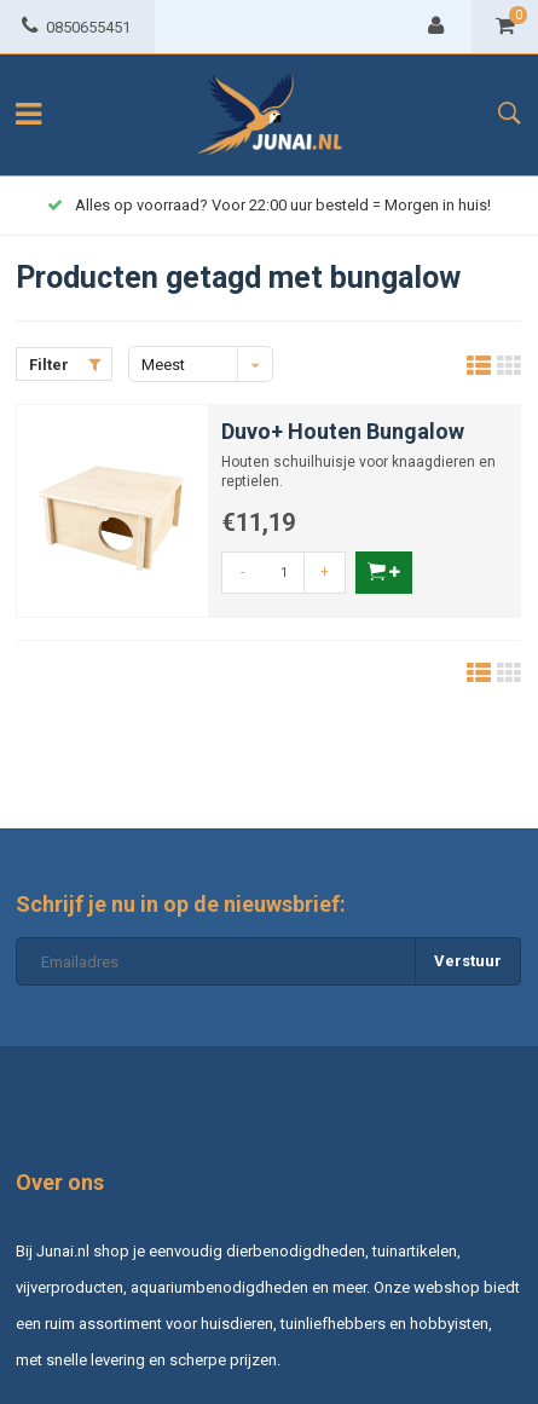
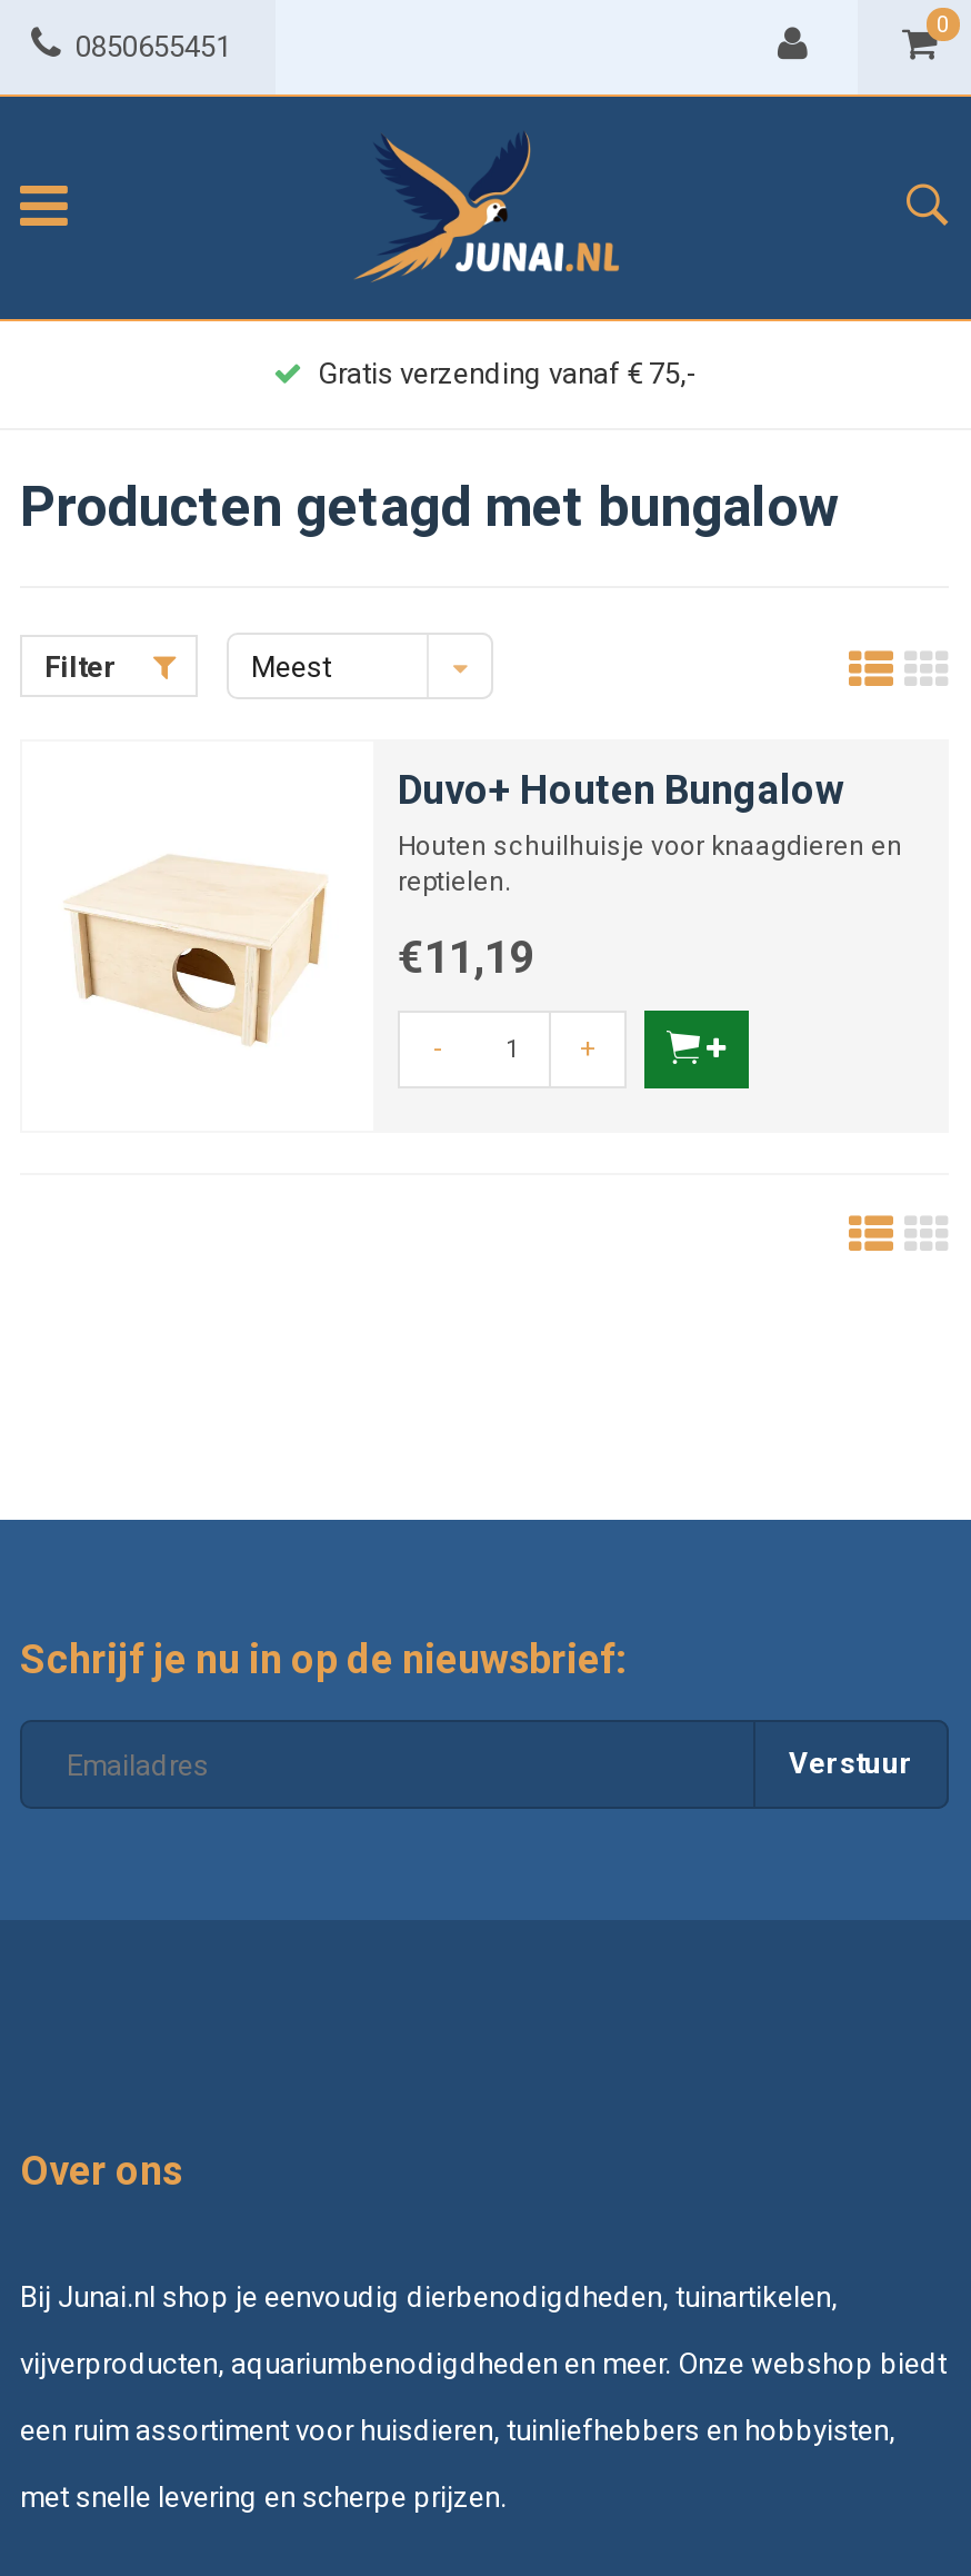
[74,196,490,214] Alles op voorraad? Voor 22:00 uur besteld = Morgen in huis! -> [318,357,695,390] Gratis verzending vanaf € 75,-

